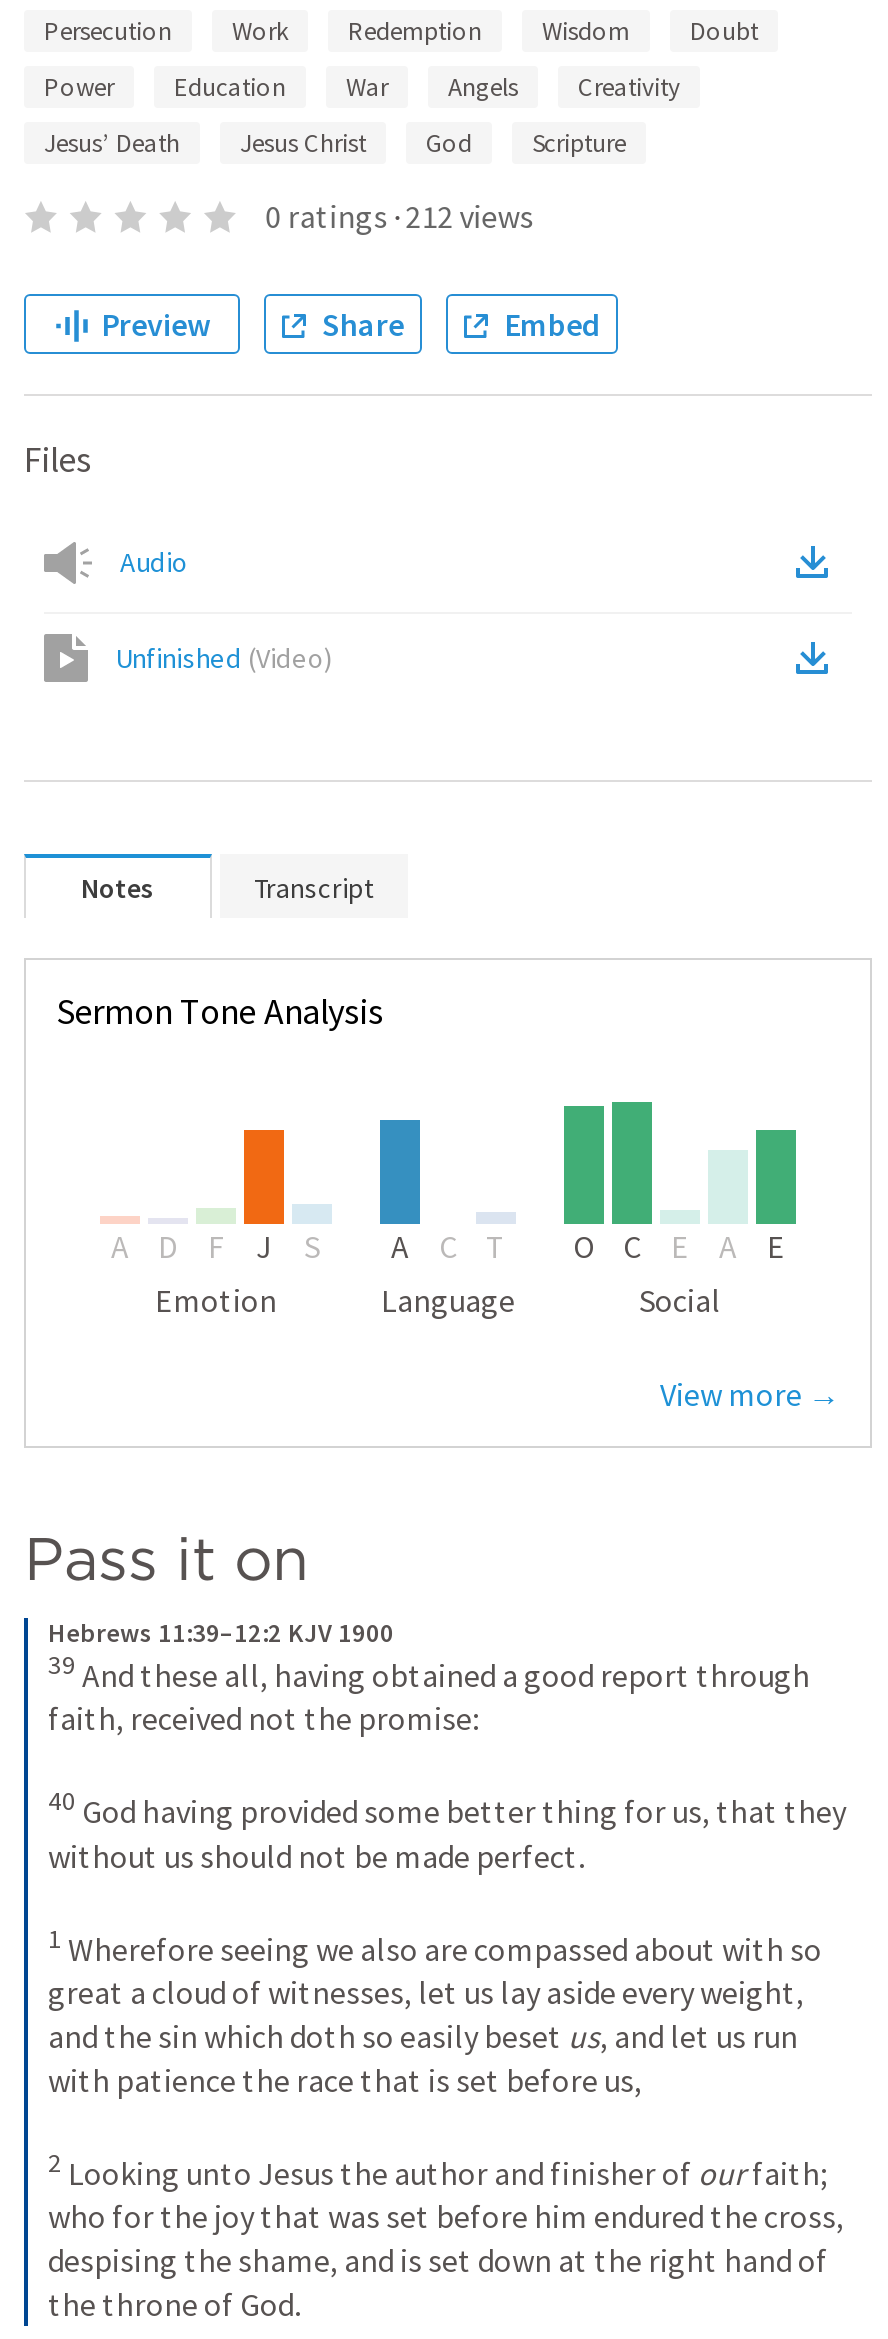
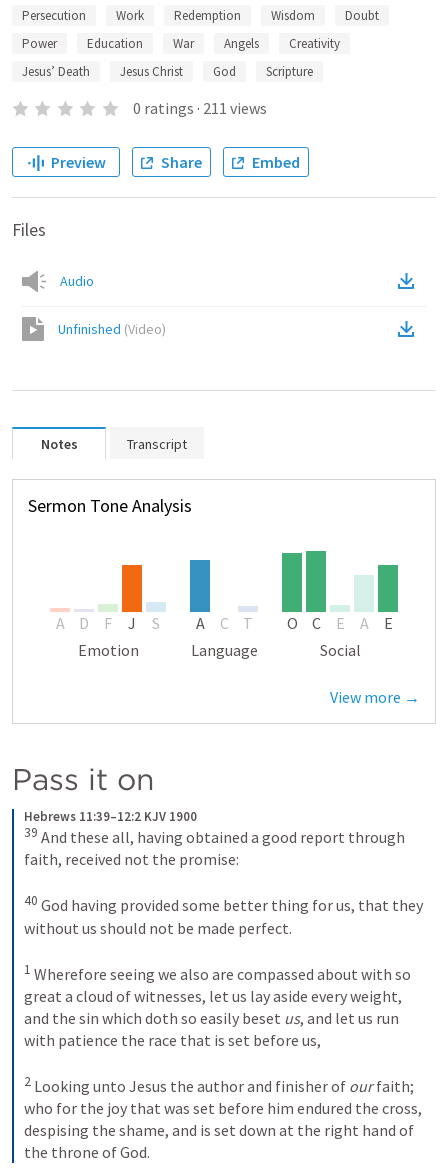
[265,196,533,236] 0 ratings · 212 views -> [133,98,267,118] 0 ratings · 211 views

